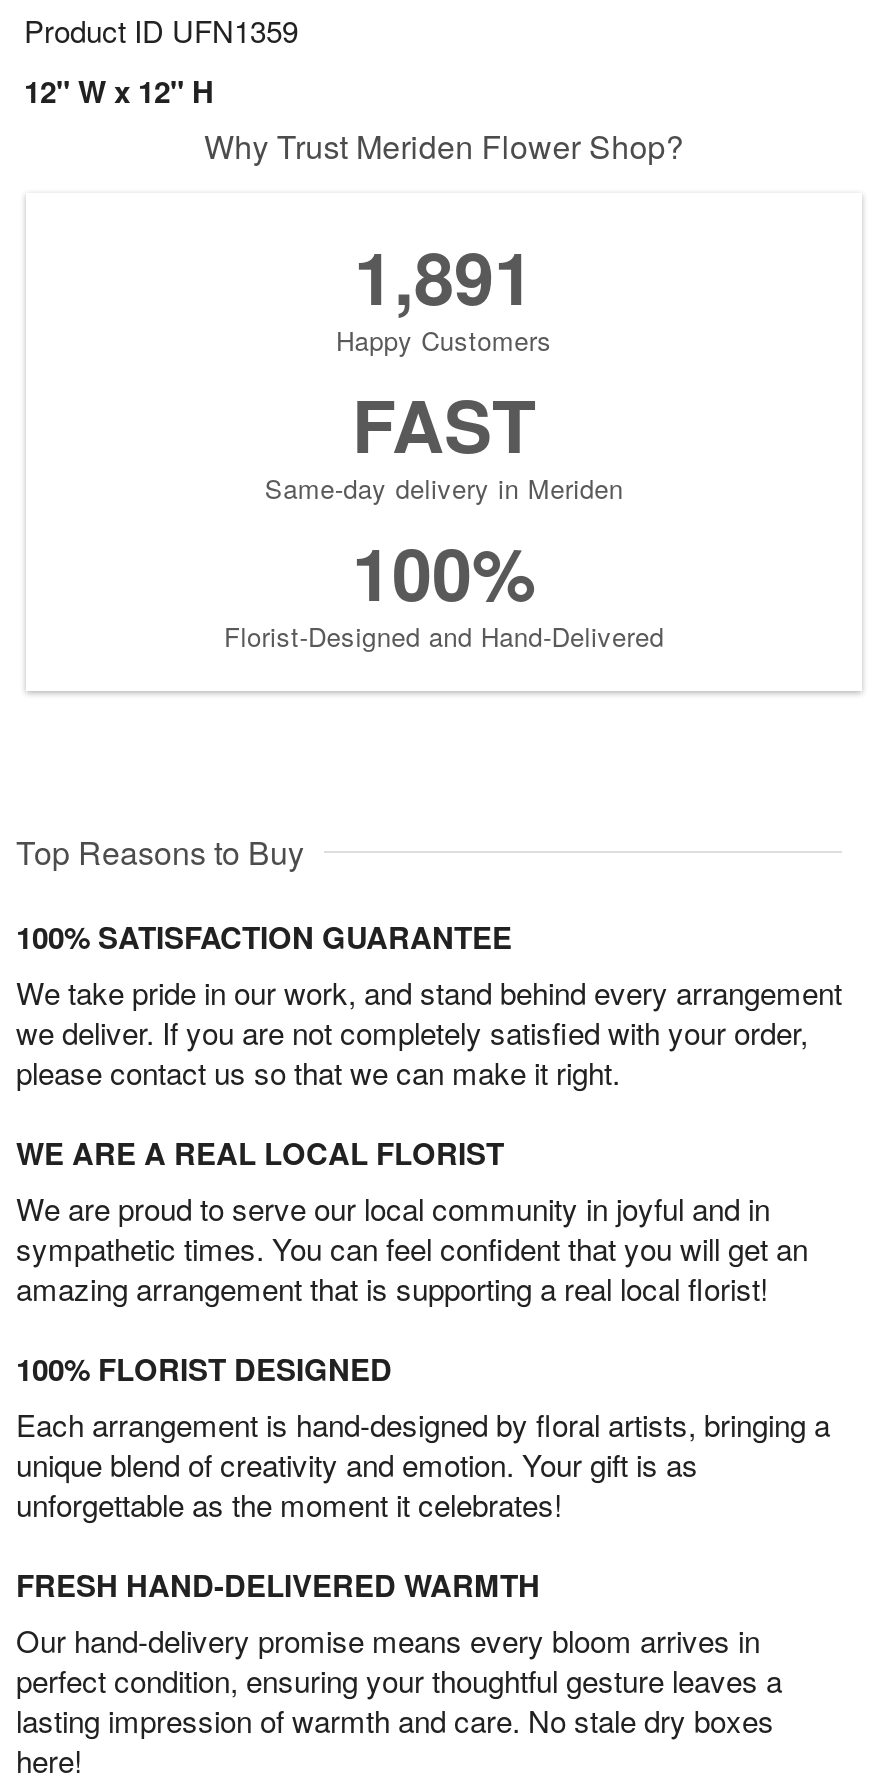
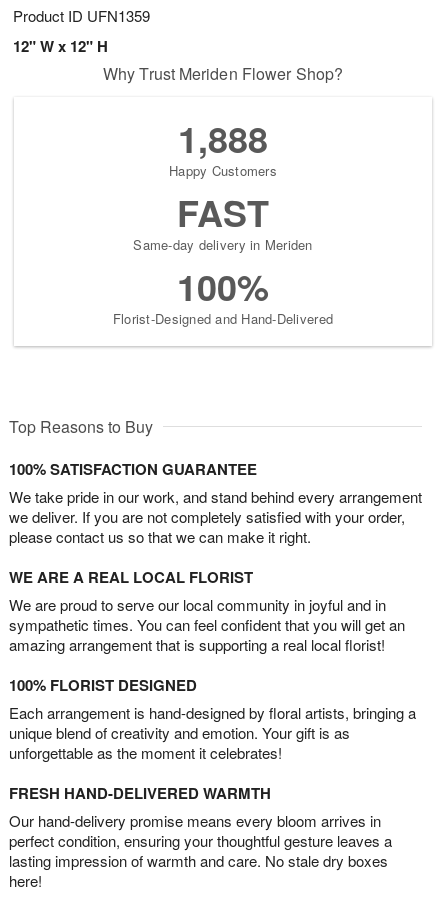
[354,224,534,328] 1,891 -> [178,112,268,164] 1,888

